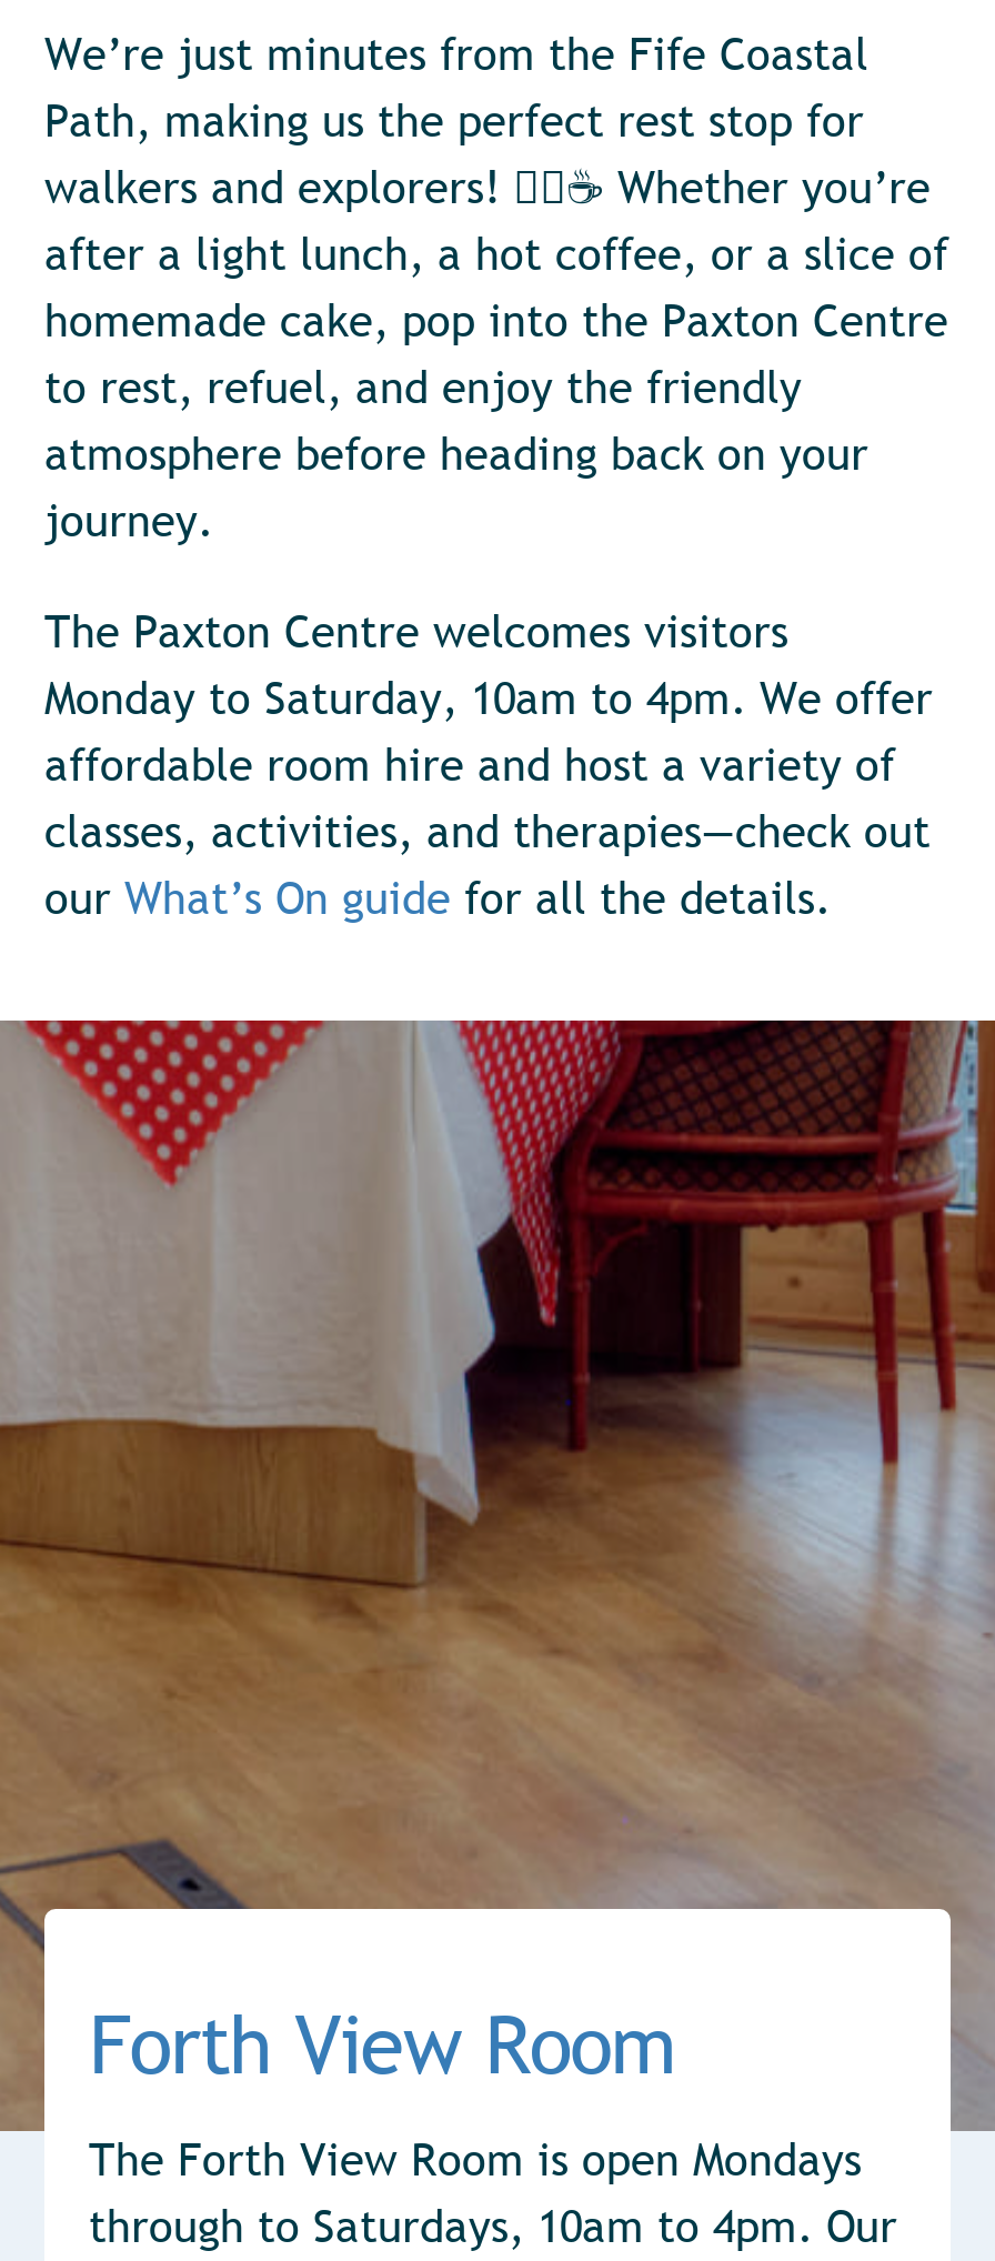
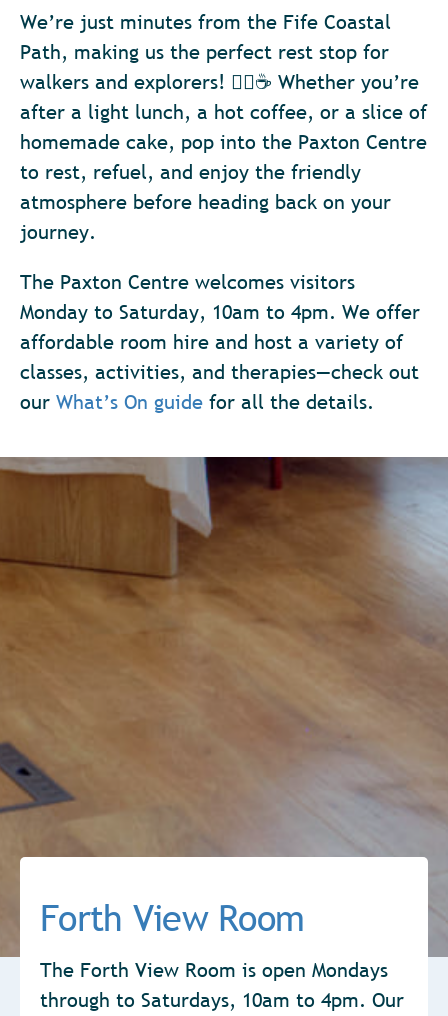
[7,1017,988,1950] [image] -> [3,456,445,876] [image]

